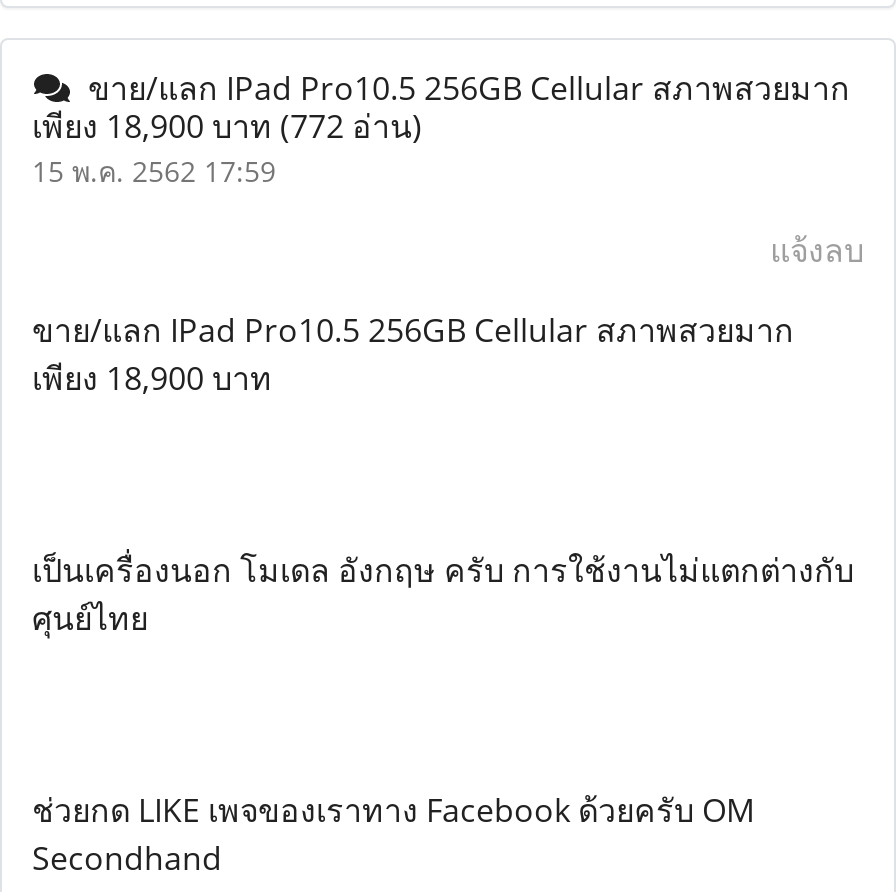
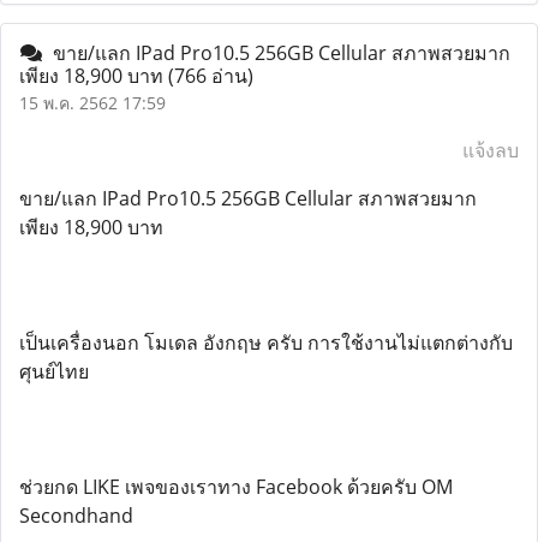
[32,104,422,148] เพียง 18,900 บาท(772 อ่าน) -> [19,62,253,89] เพียง 18,900 บาท(766 อ่าน)

